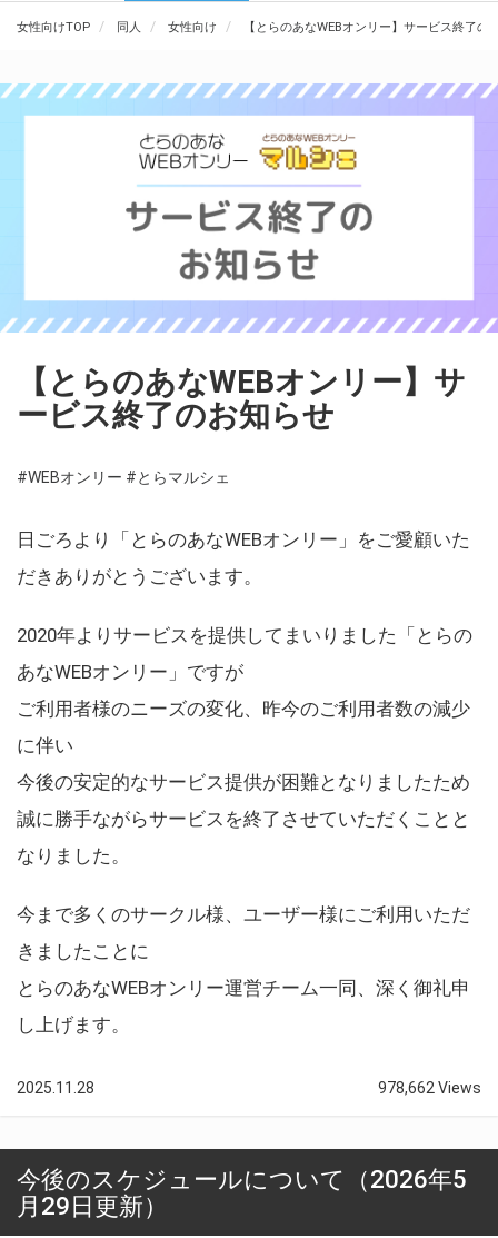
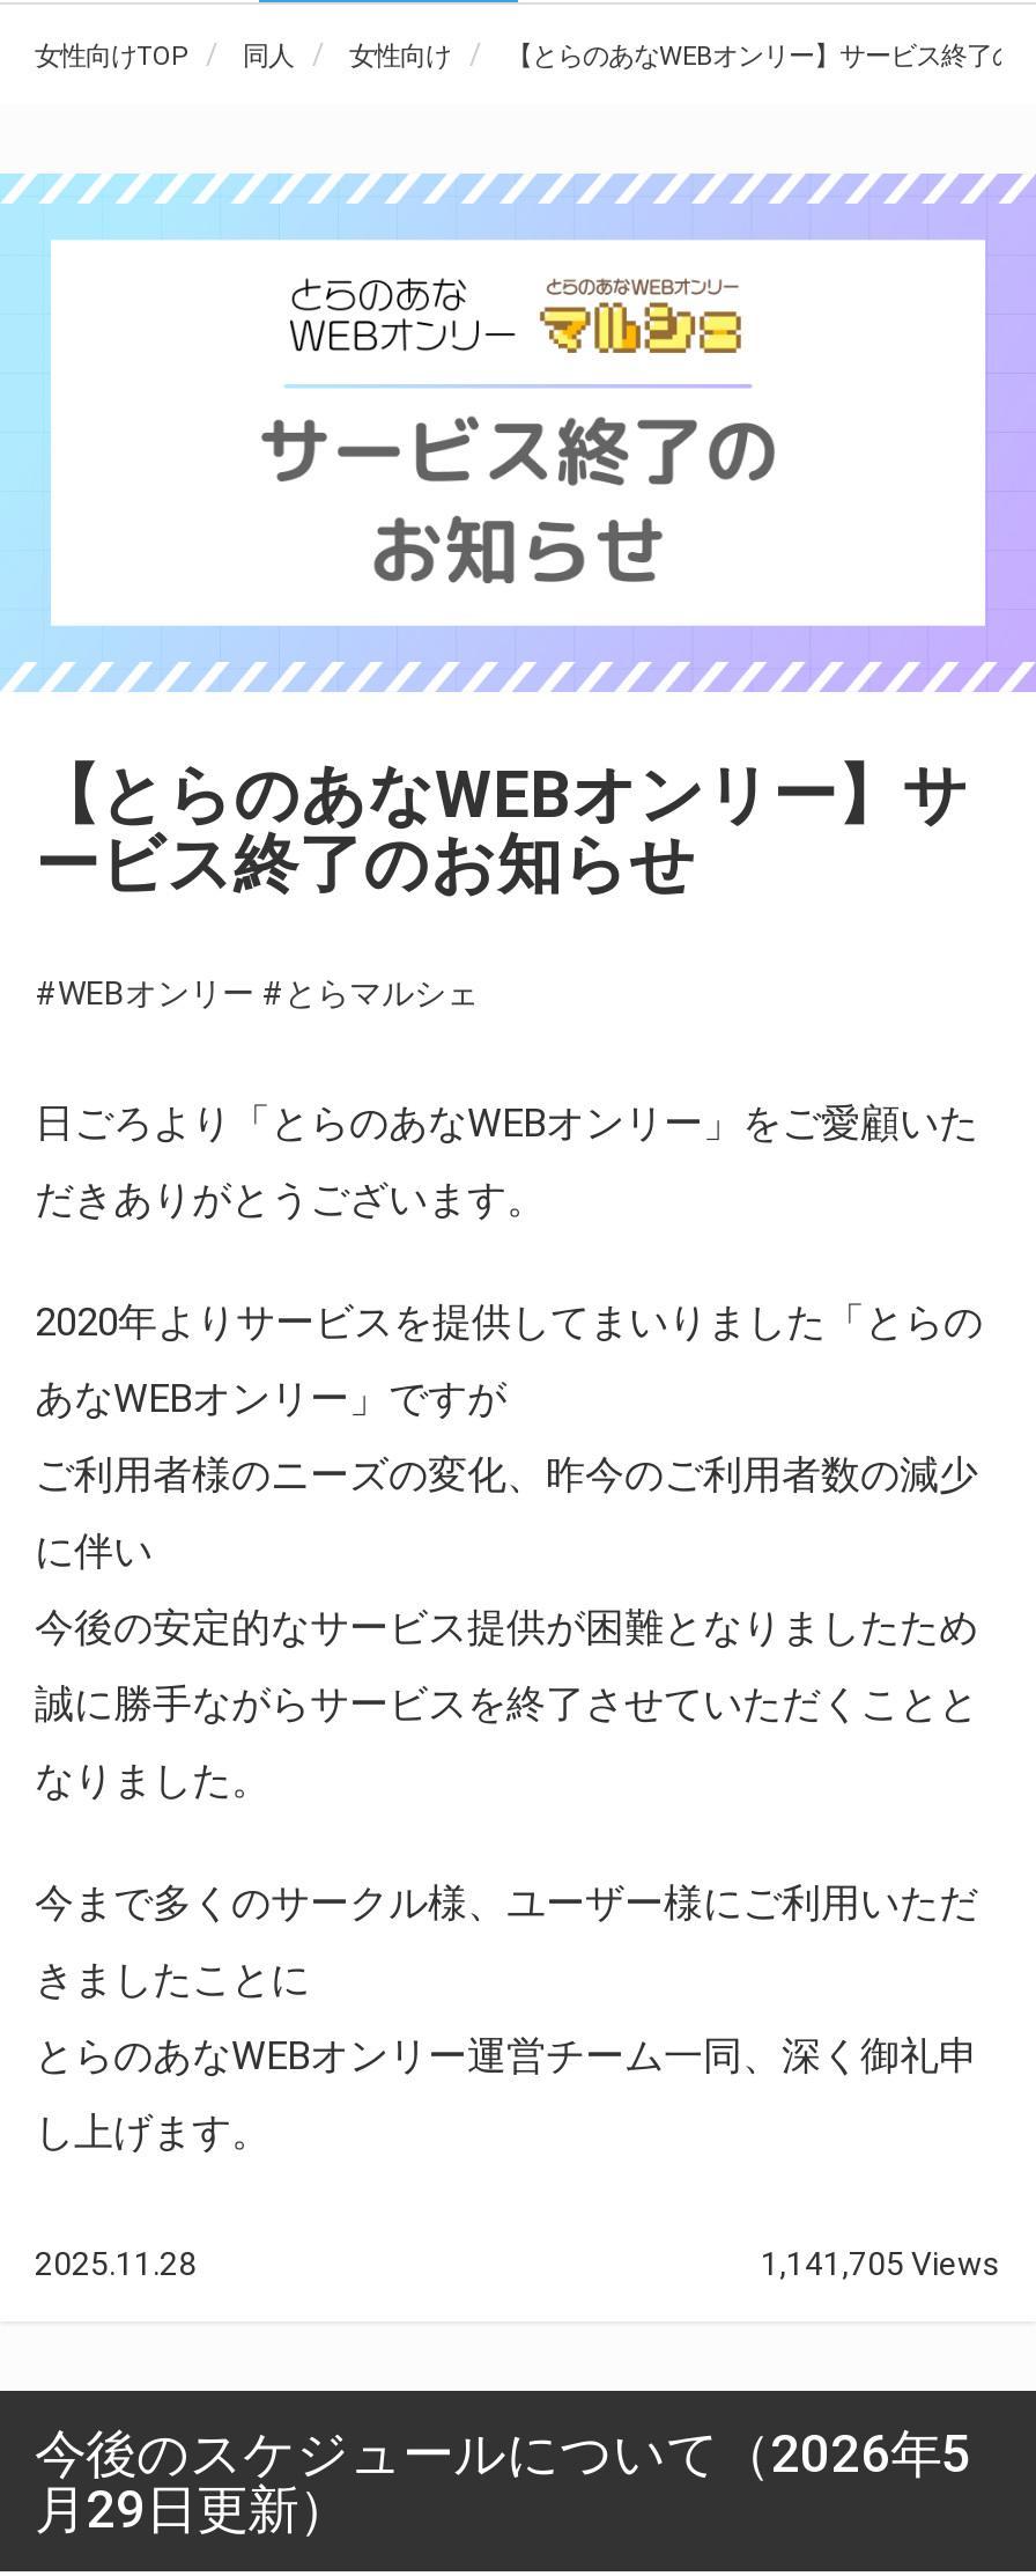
[378,1079,481,1097] 978,662 Views -> [761,2245,1001,2282] 1,141,705 Views

